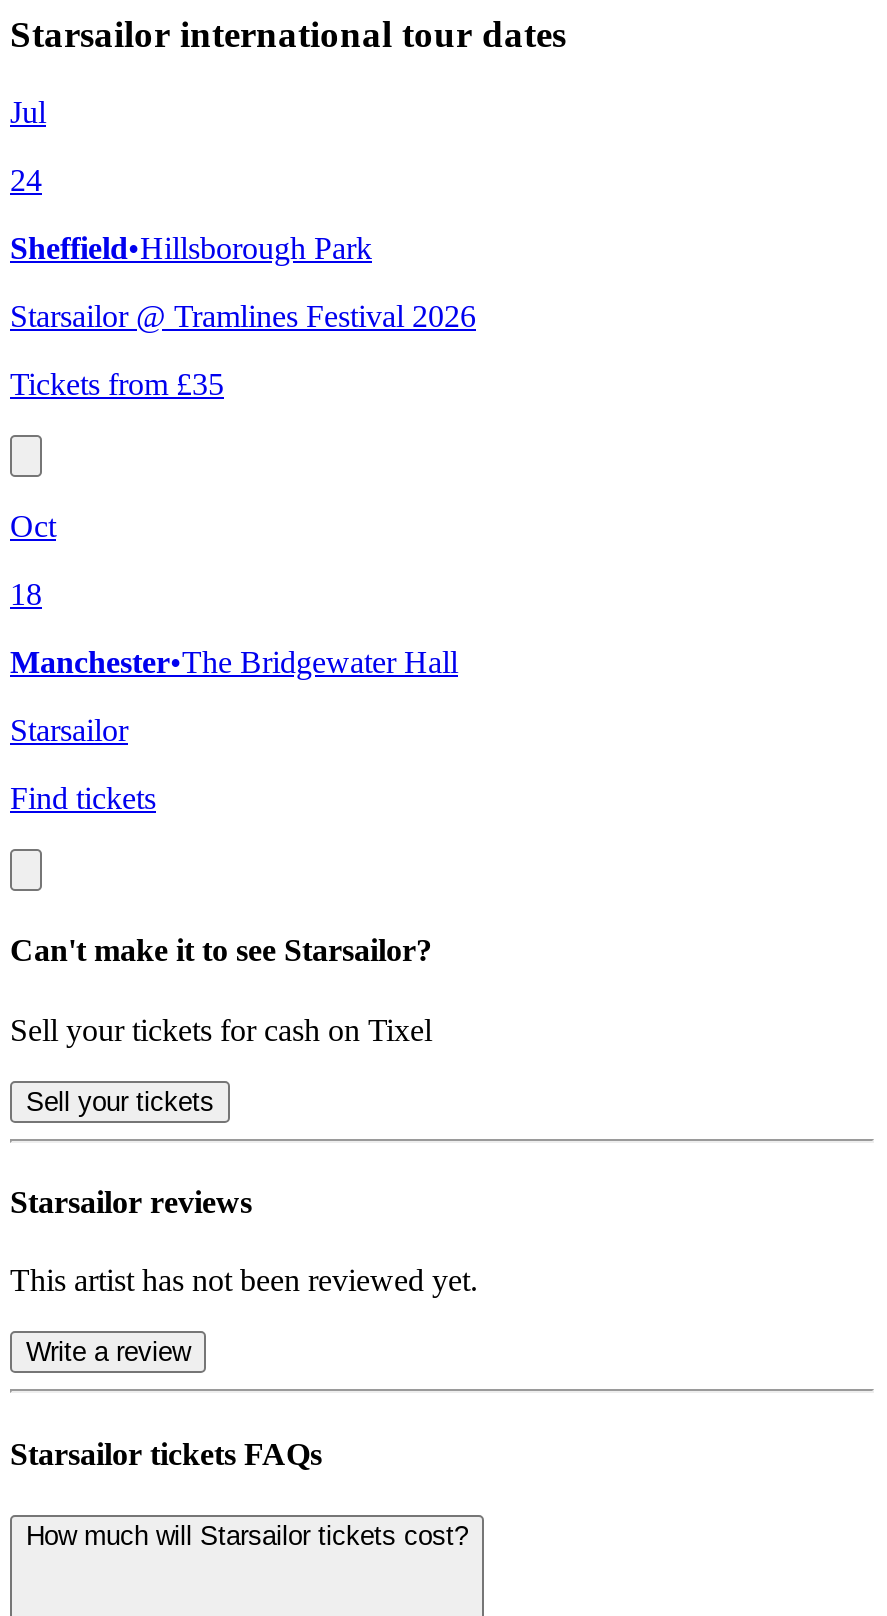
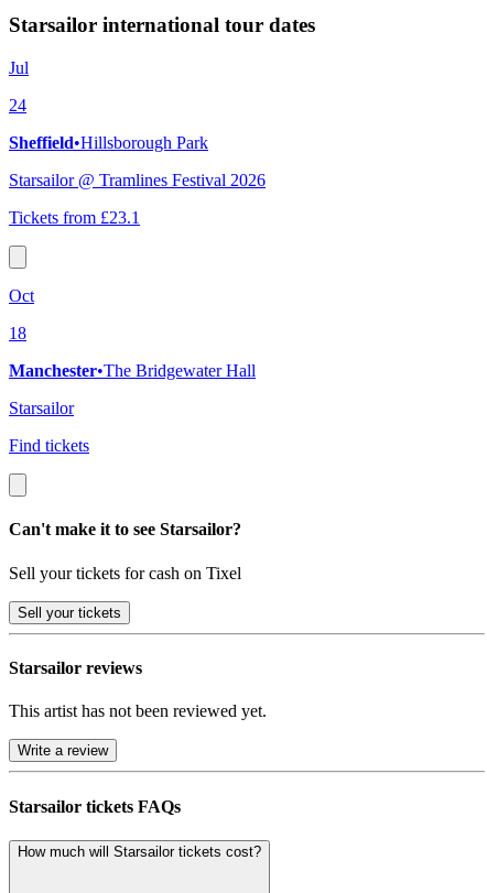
[10,367,224,401] Tickets from £35 -> [9,208,140,227] Tickets from £23.1

